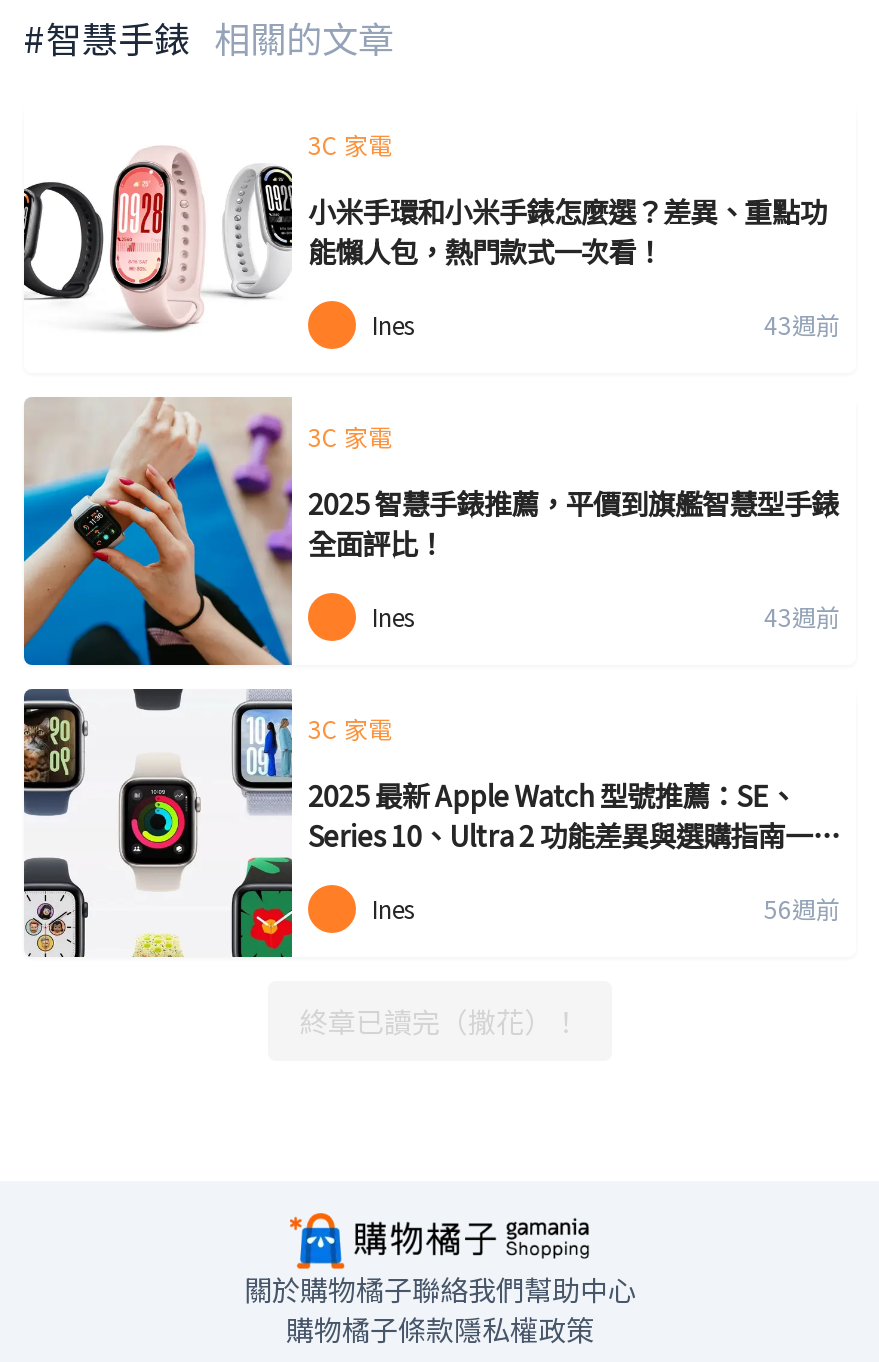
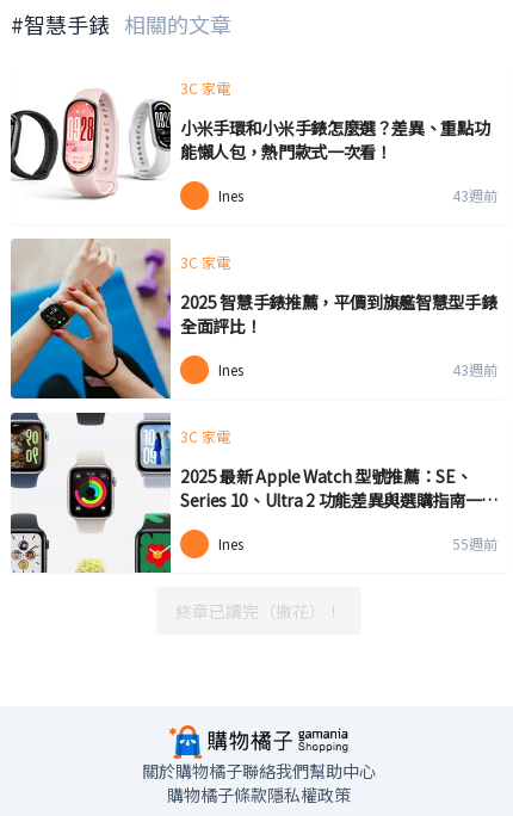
[764,891,840,925] 56週前 -> [452,533,497,554] 55週前

